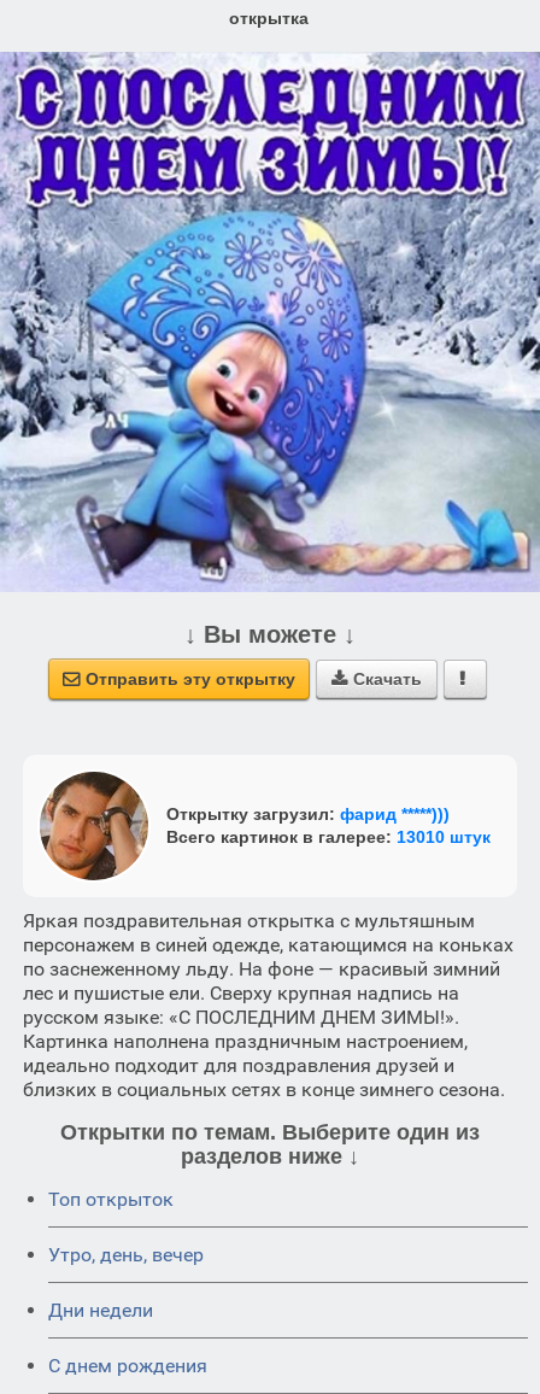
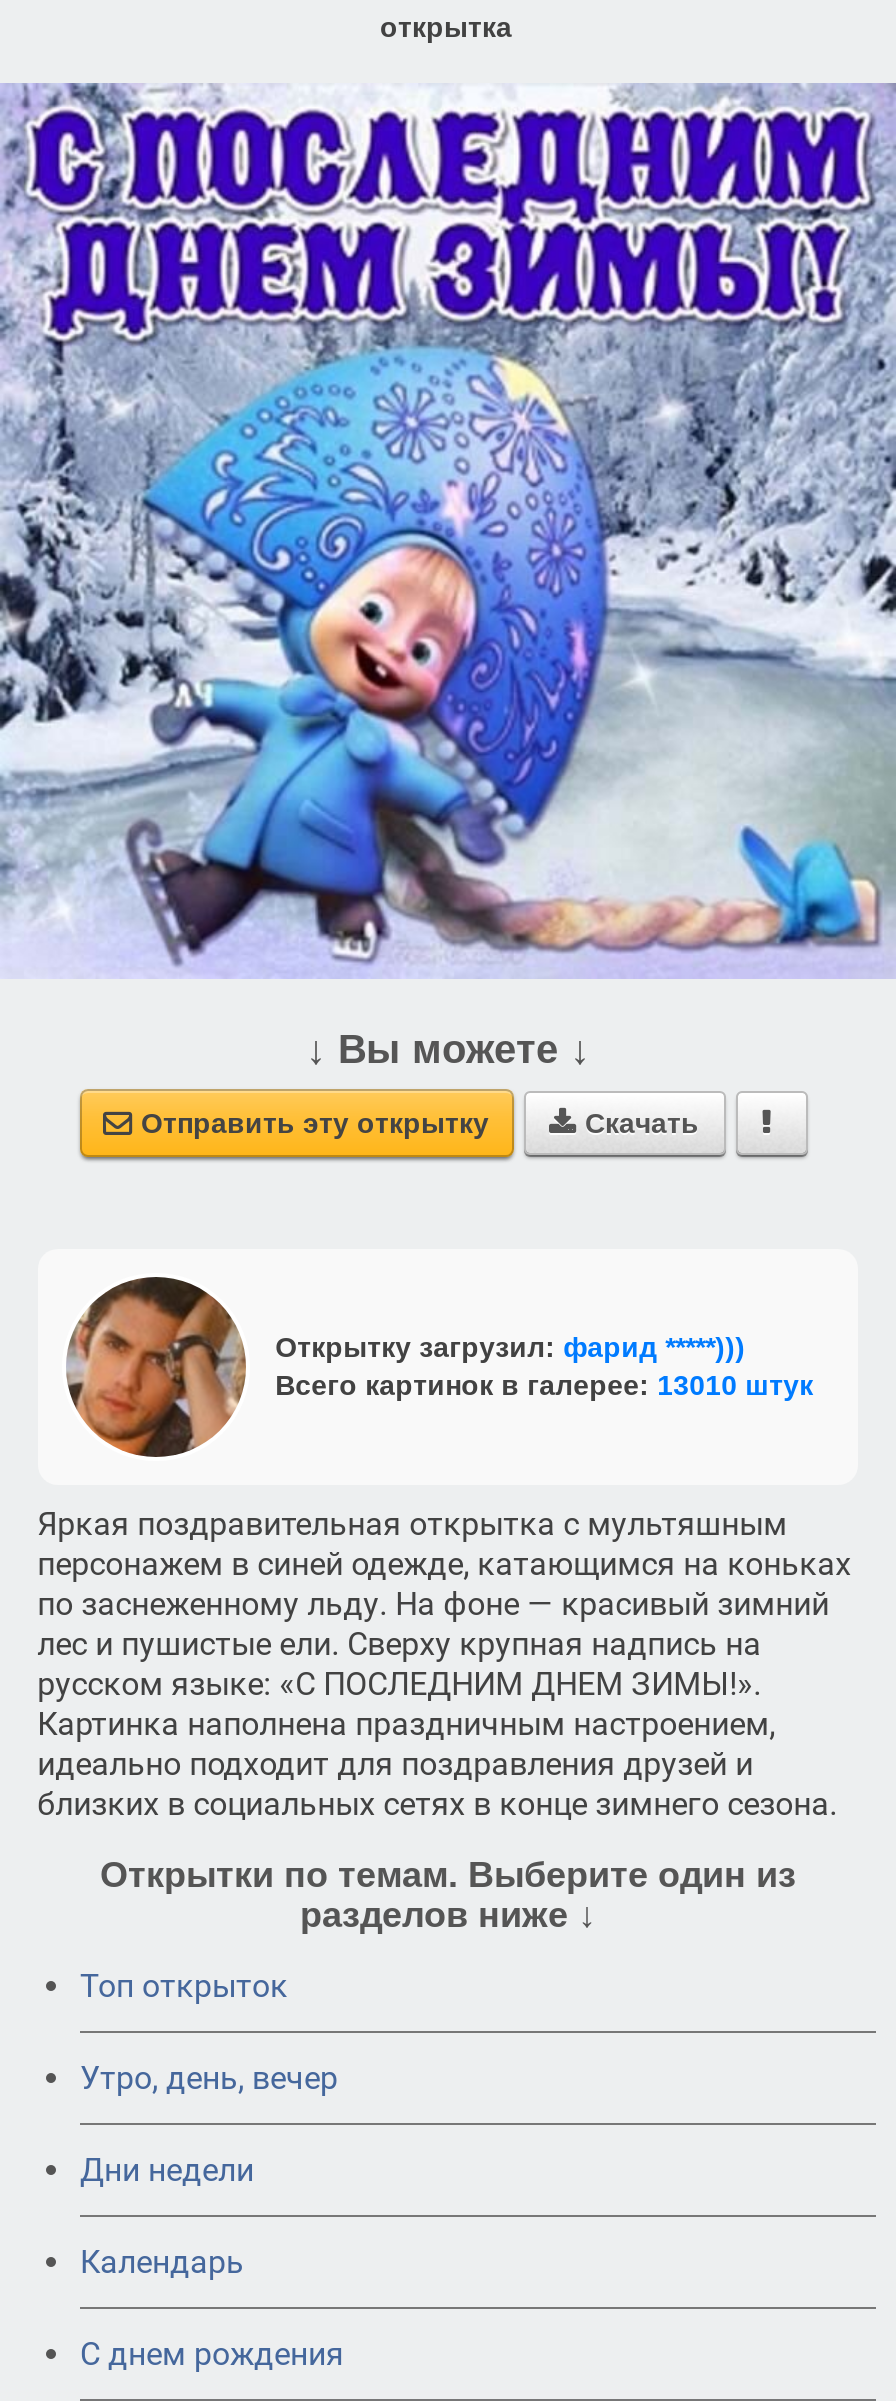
none -> [80,2243,244,2281] Календарь

